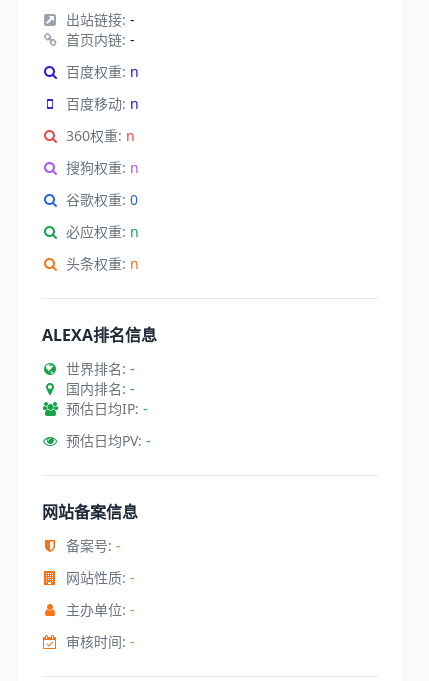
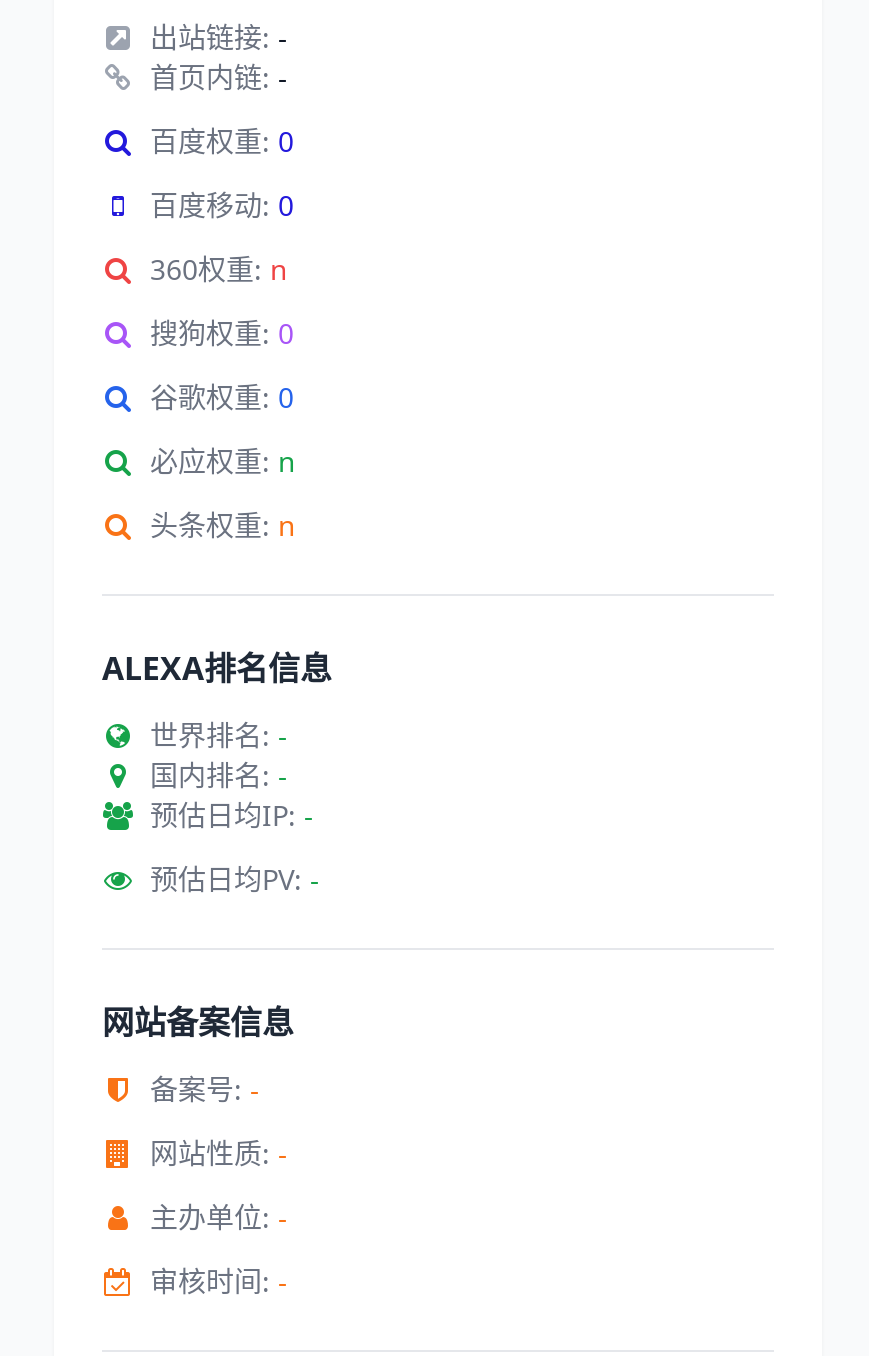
[66,62,139,81] 百度权重: n -> [150,122,294,160] 百度权重: 0
[66,94,139,113] 百度移动: n -> [150,186,294,224] 百度移动: 0
[66,158,139,177] 搜狗权重: n -> [150,314,294,352] 搜狗权重: 0

